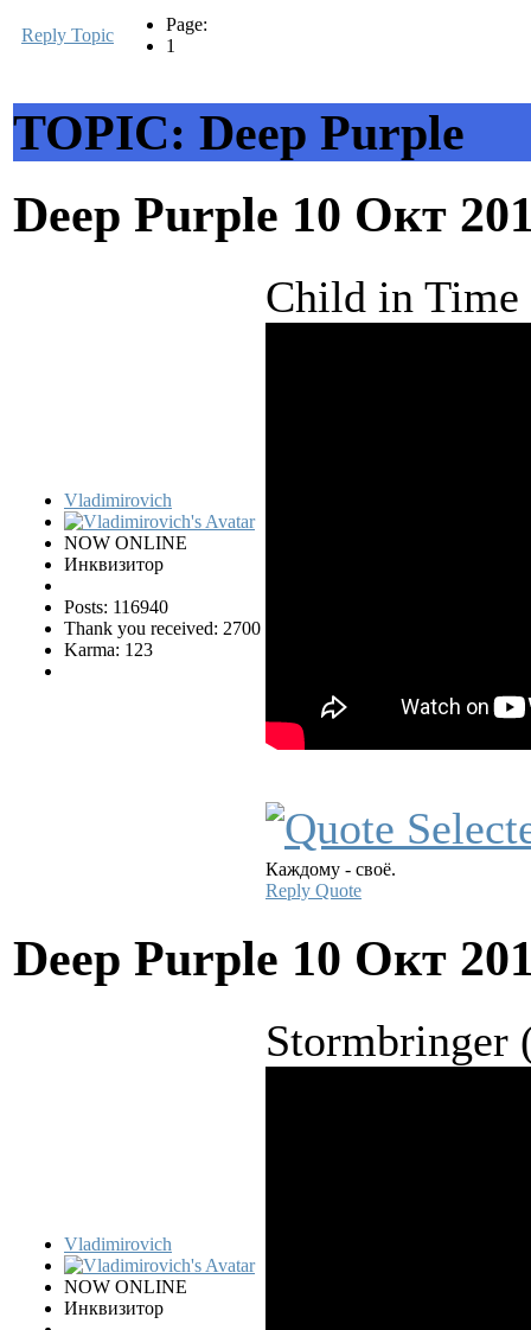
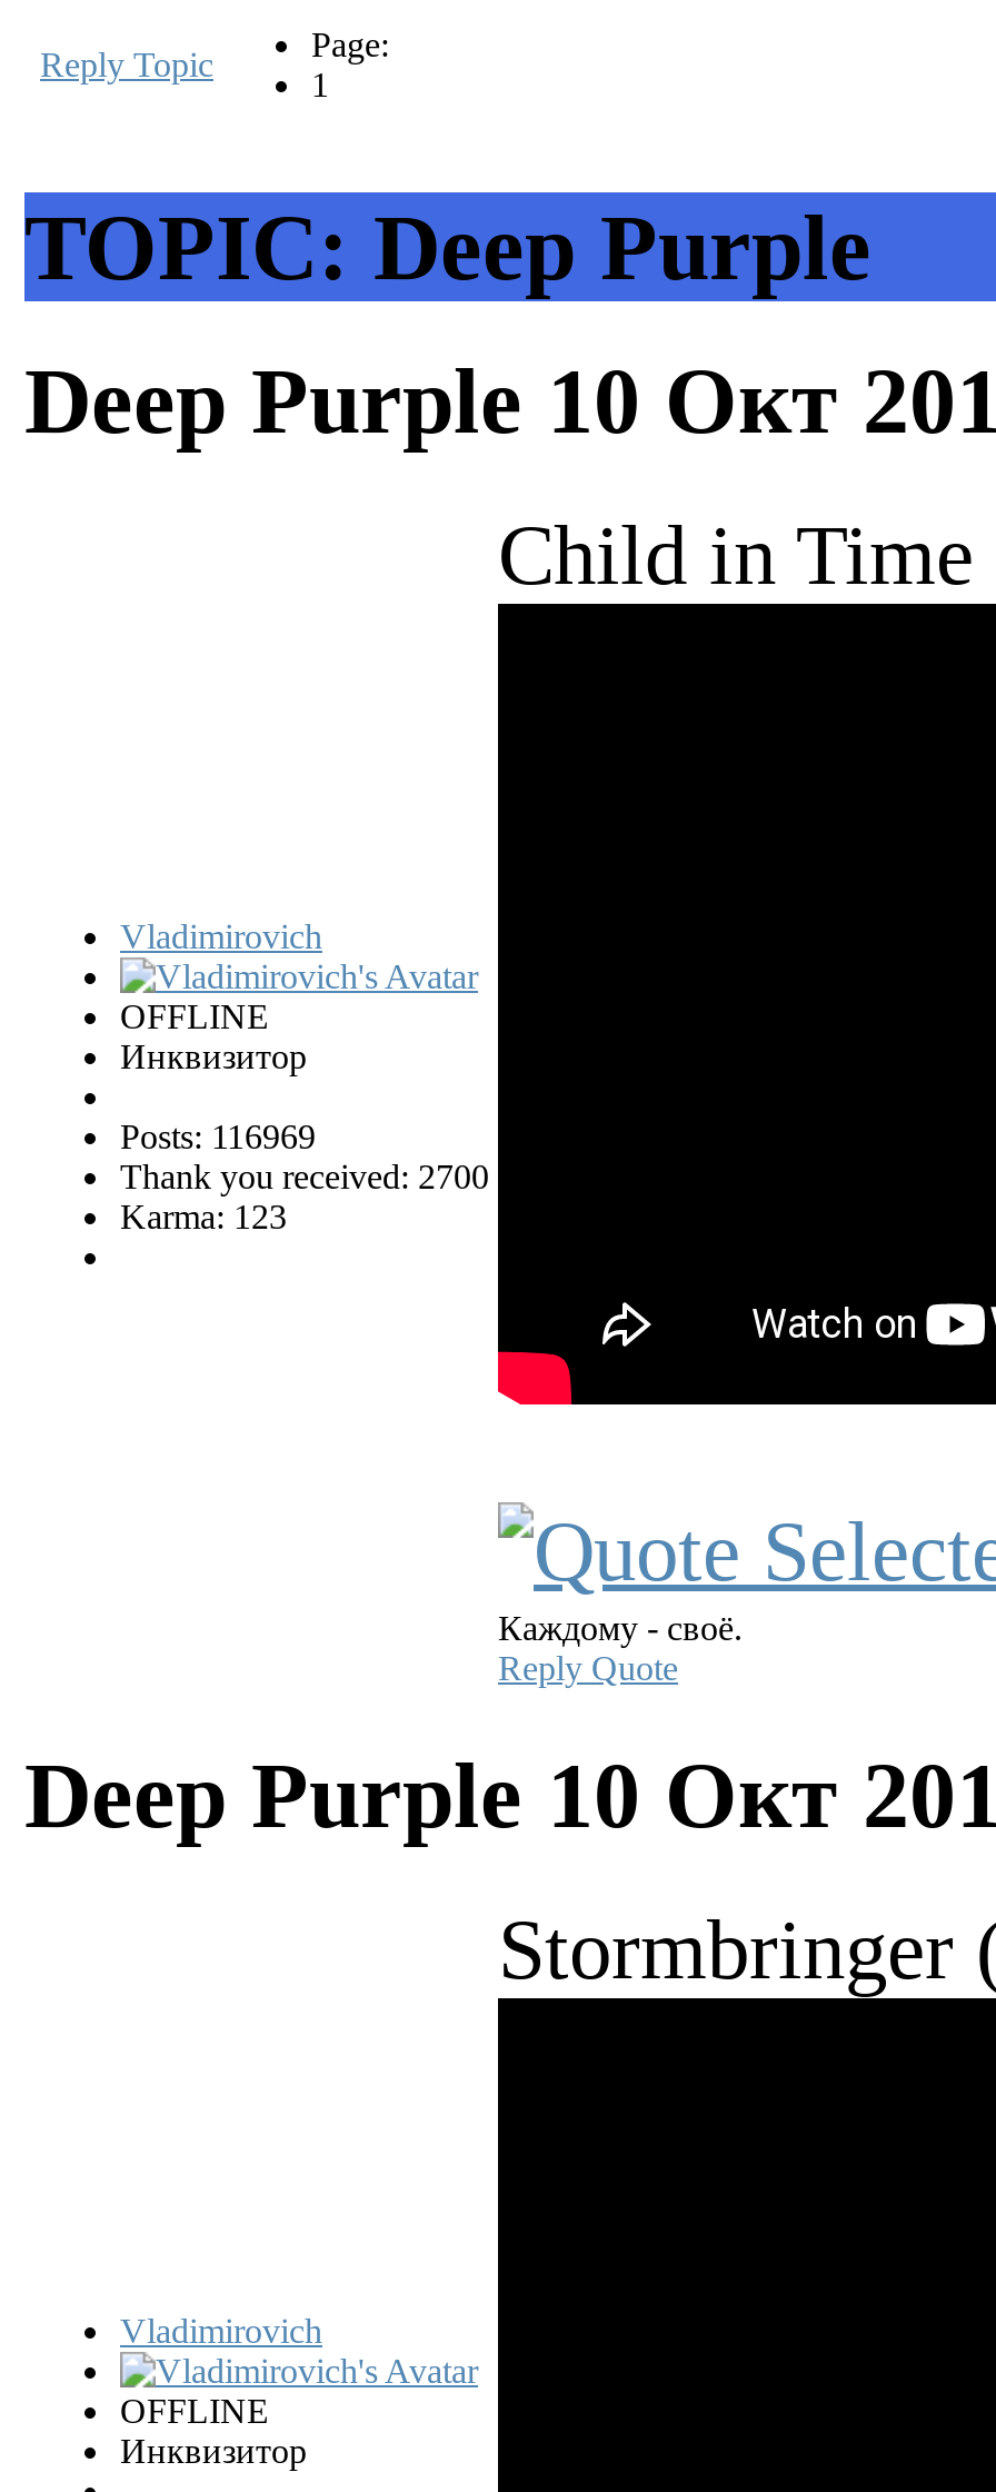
[64,532,187,553] NOW ONLINE -> [120,997,269,1035] OFFLINE
[64,596,168,617] Posts: 116940 -> [120,1117,316,1155] Posts: 116969
[64,1276,187,1296] NOW ONLINE -> [120,2391,269,2429] OFFLINE

